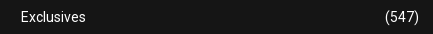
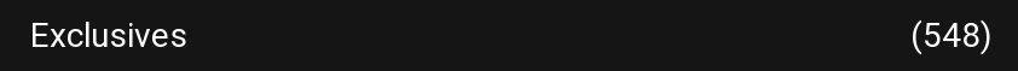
[385,9,419,25] (547) -> [910,15,993,53] (548)

